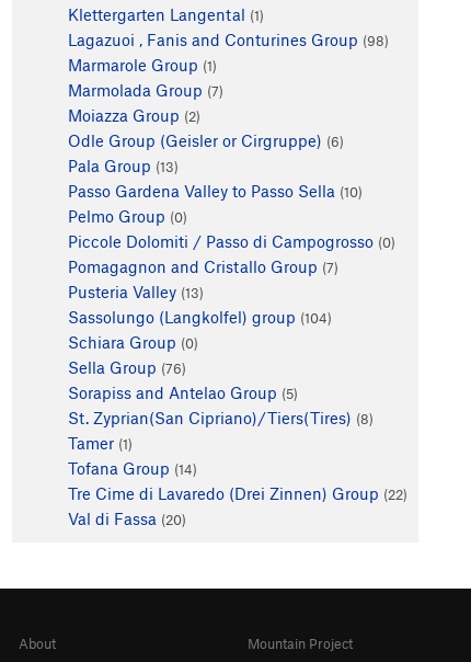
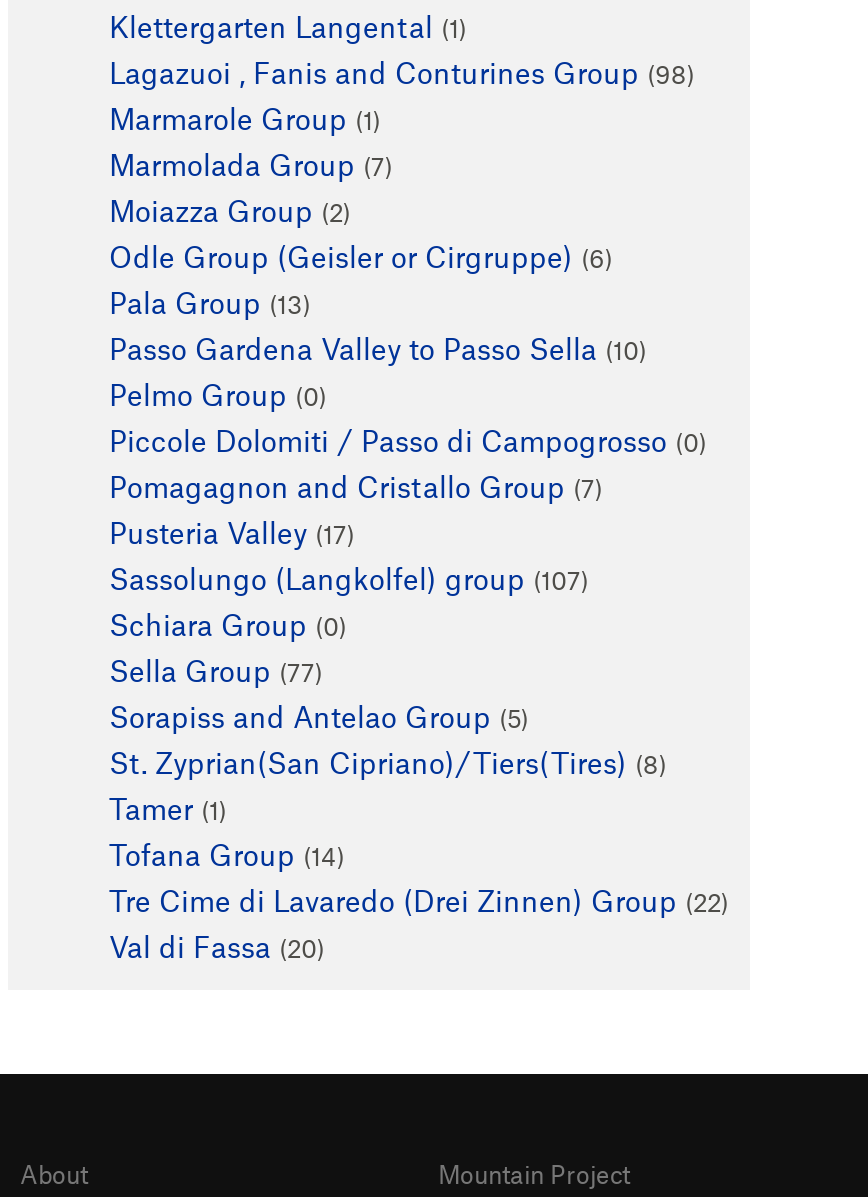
[67,281,203,301] Pusteria Valley (13) -> [109,513,355,549] Pusteria Valley (17)
[67,306,331,326] Sassolungo (Langkolfel) group (104) -> [109,559,589,595] Sassolungo (Langkolfel) group (107)
[67,357,186,376] Sella Group (76) -> [109,651,323,687] Sella Group (77)

